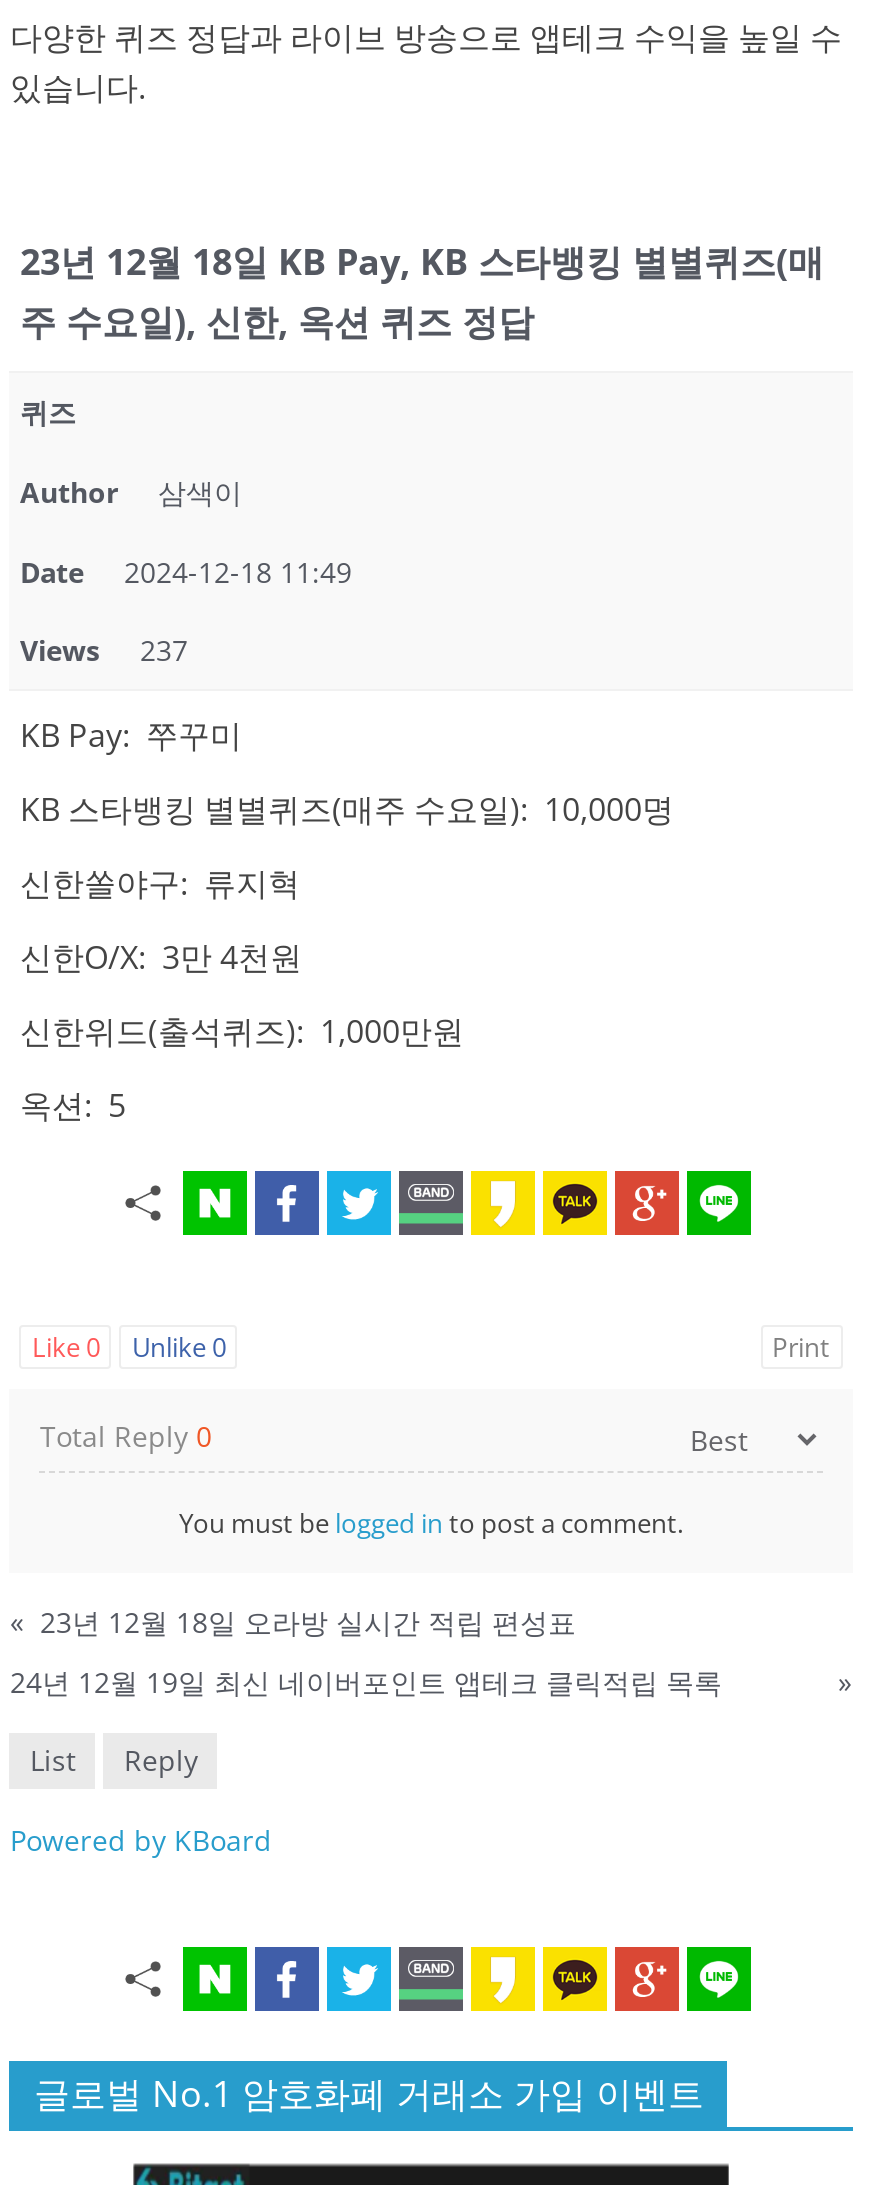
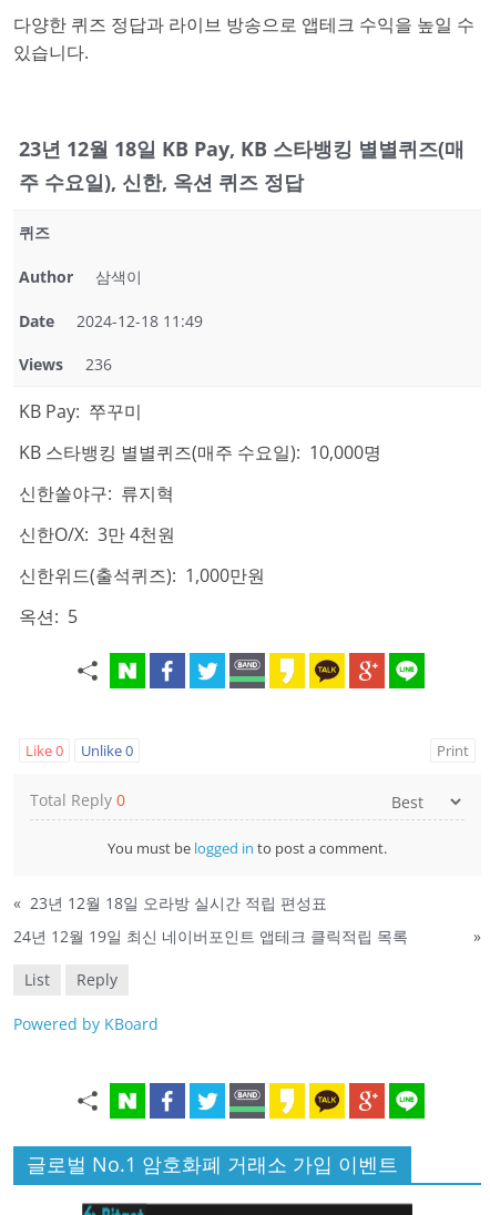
[20,631,188,669] Views 237 -> [19,354,112,375] Views 236

